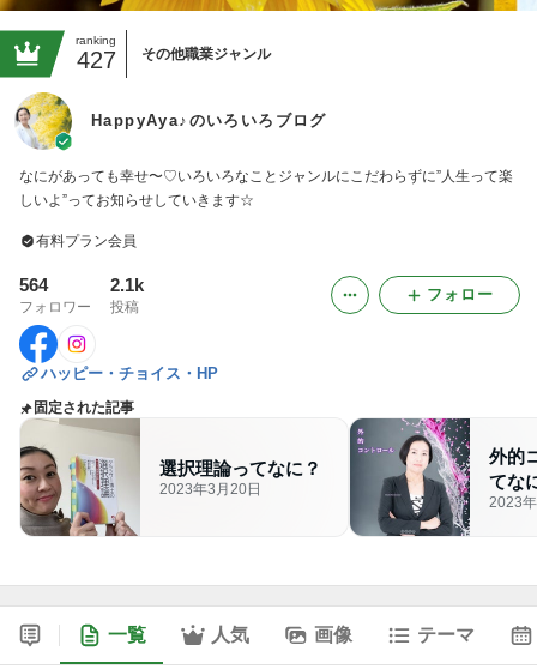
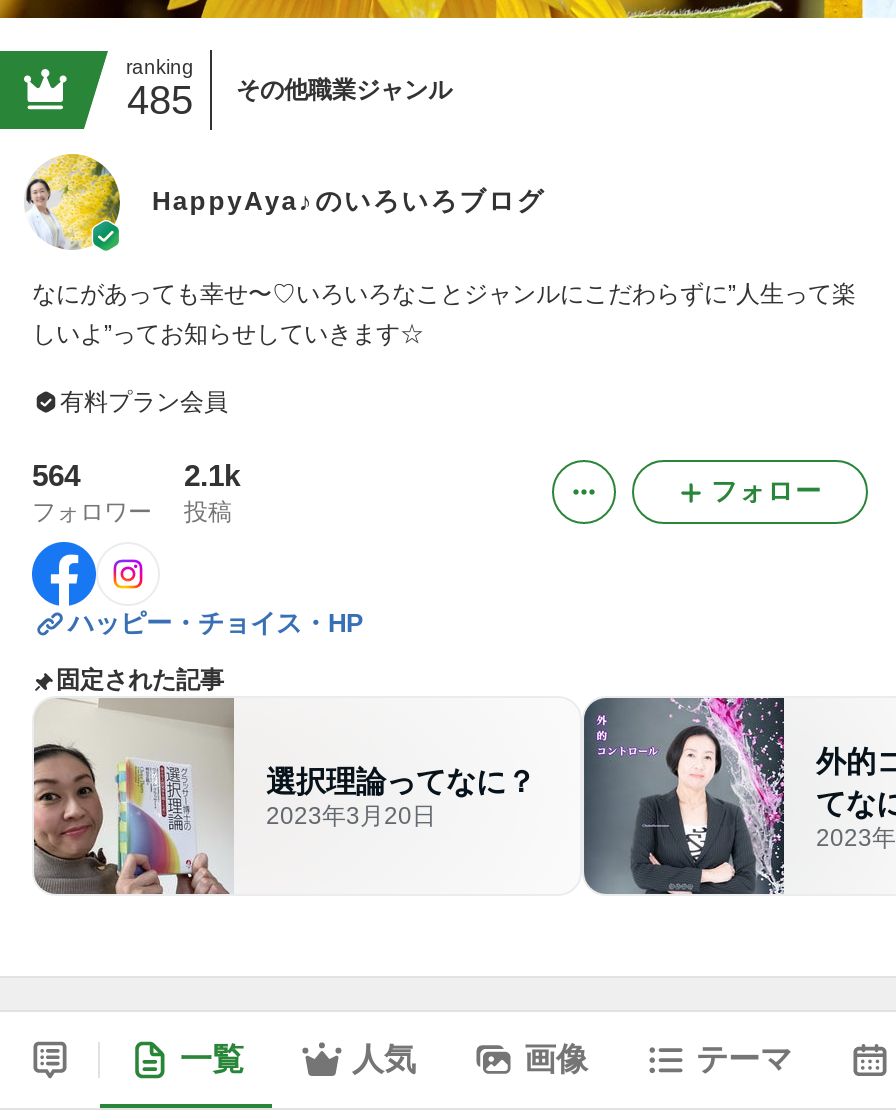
[76,45,271,73] 427 その他職業ジャンル -> [127,76,452,122] 485 その他職業ジャンル

